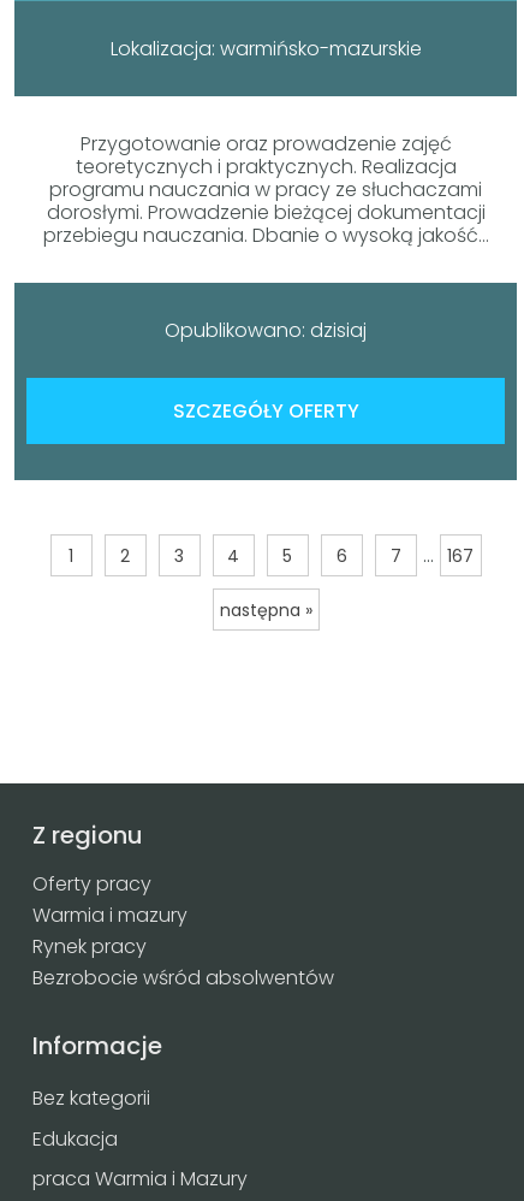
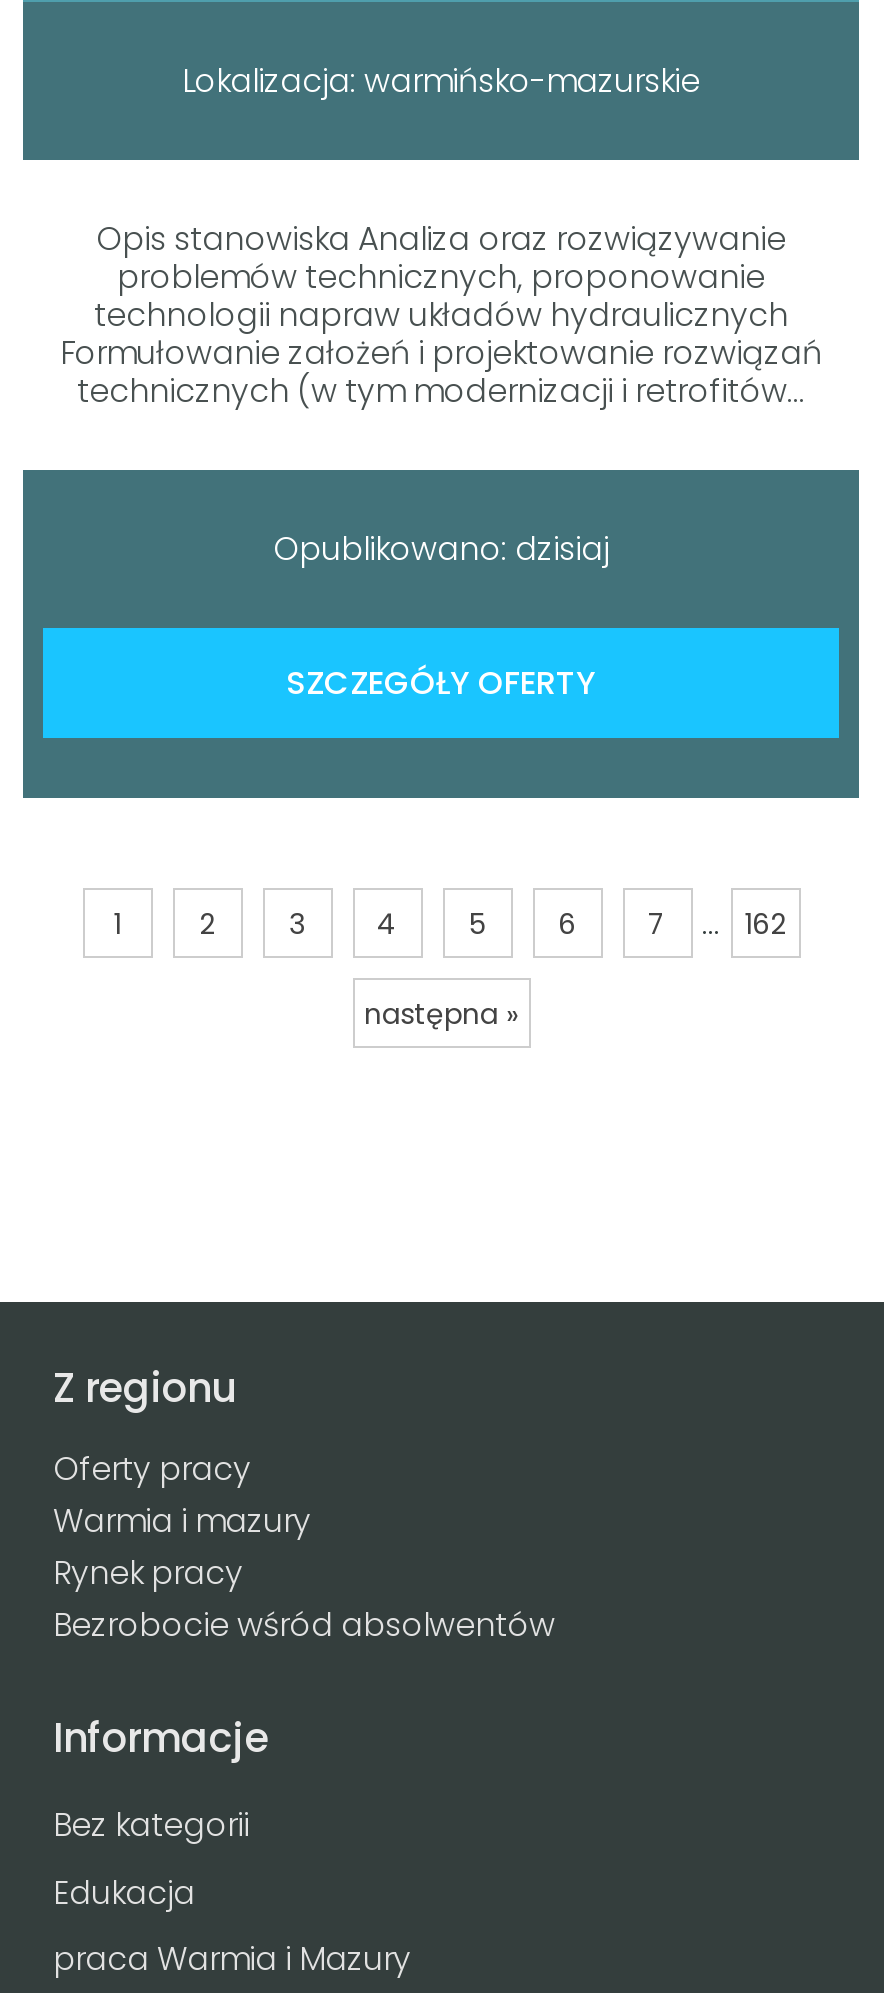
[43,129,489,249] Przygotowanie oraz prowadzenie zajęć | teoretycznych i praktycznych. Realizacja | programu nauczania w pracy ze słuchaczami | dorosłymi. Prowadzenie bieżącej dokumentacji | przebiegu nauczania. Dbanie o wysoką jakość... -> [60,215,822,413] Opis stanowiska Analiza oraz rozwiązywanie | problemów technicznych, proponowanie | technologii napraw układów hydraulicznych | Formułowanie założeń i projektowanie rozwiązań | technicznych (w tym modernizacji i retrofitów...
[69,541,474,569] 1 2 3 4 5 6 7 ... 167 -> [113,899,786,945] 1 2 3 4 5 6 7 ... 162

